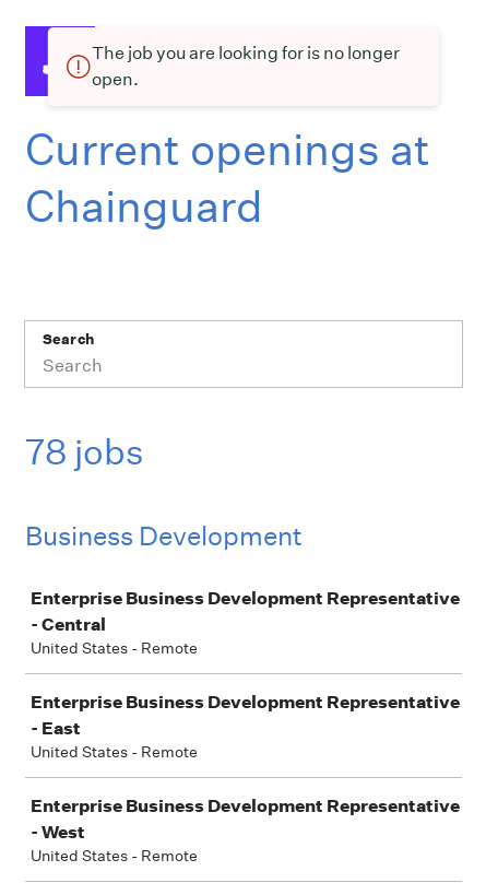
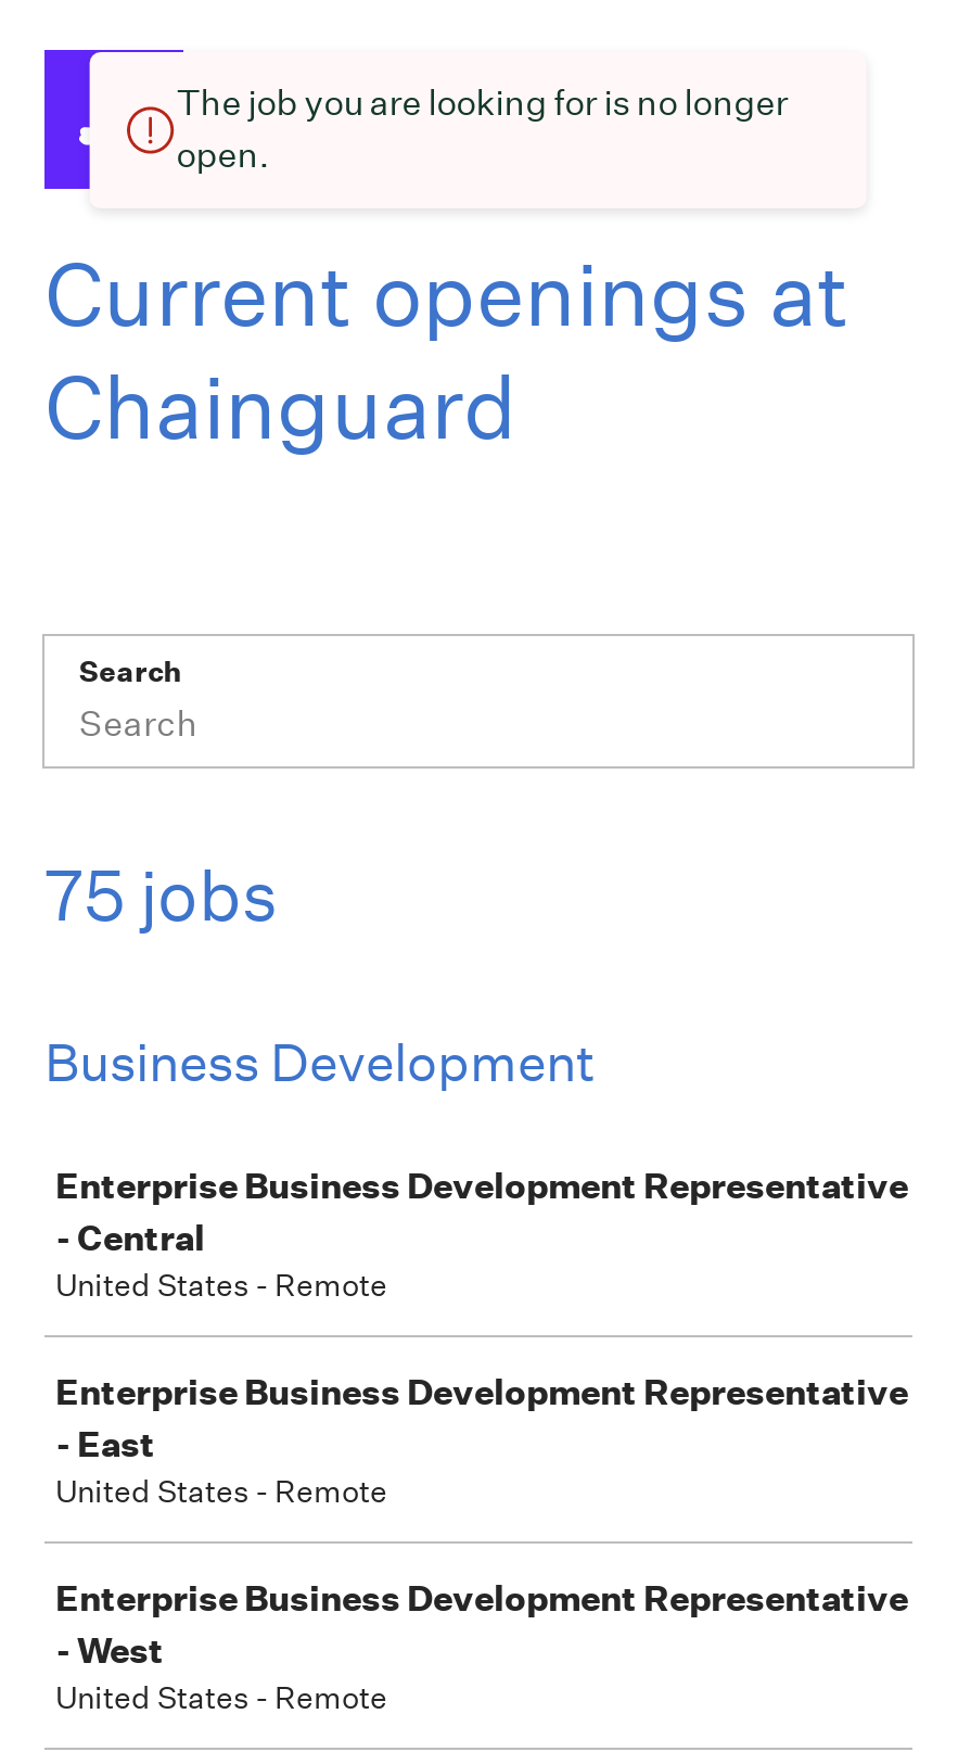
[25,431,144,473] 78 jobs -> [44,853,279,938] 75 jobs

